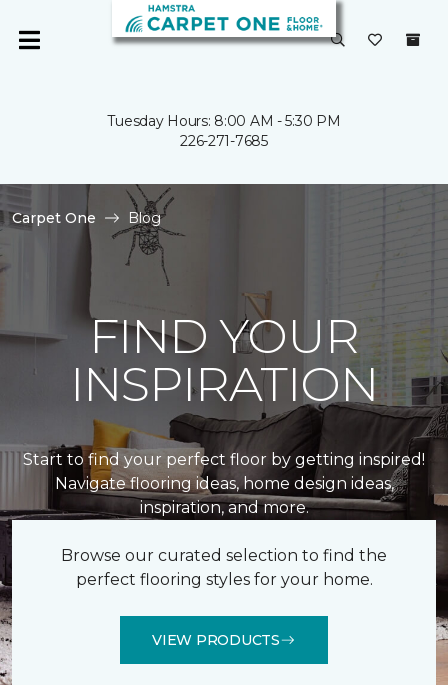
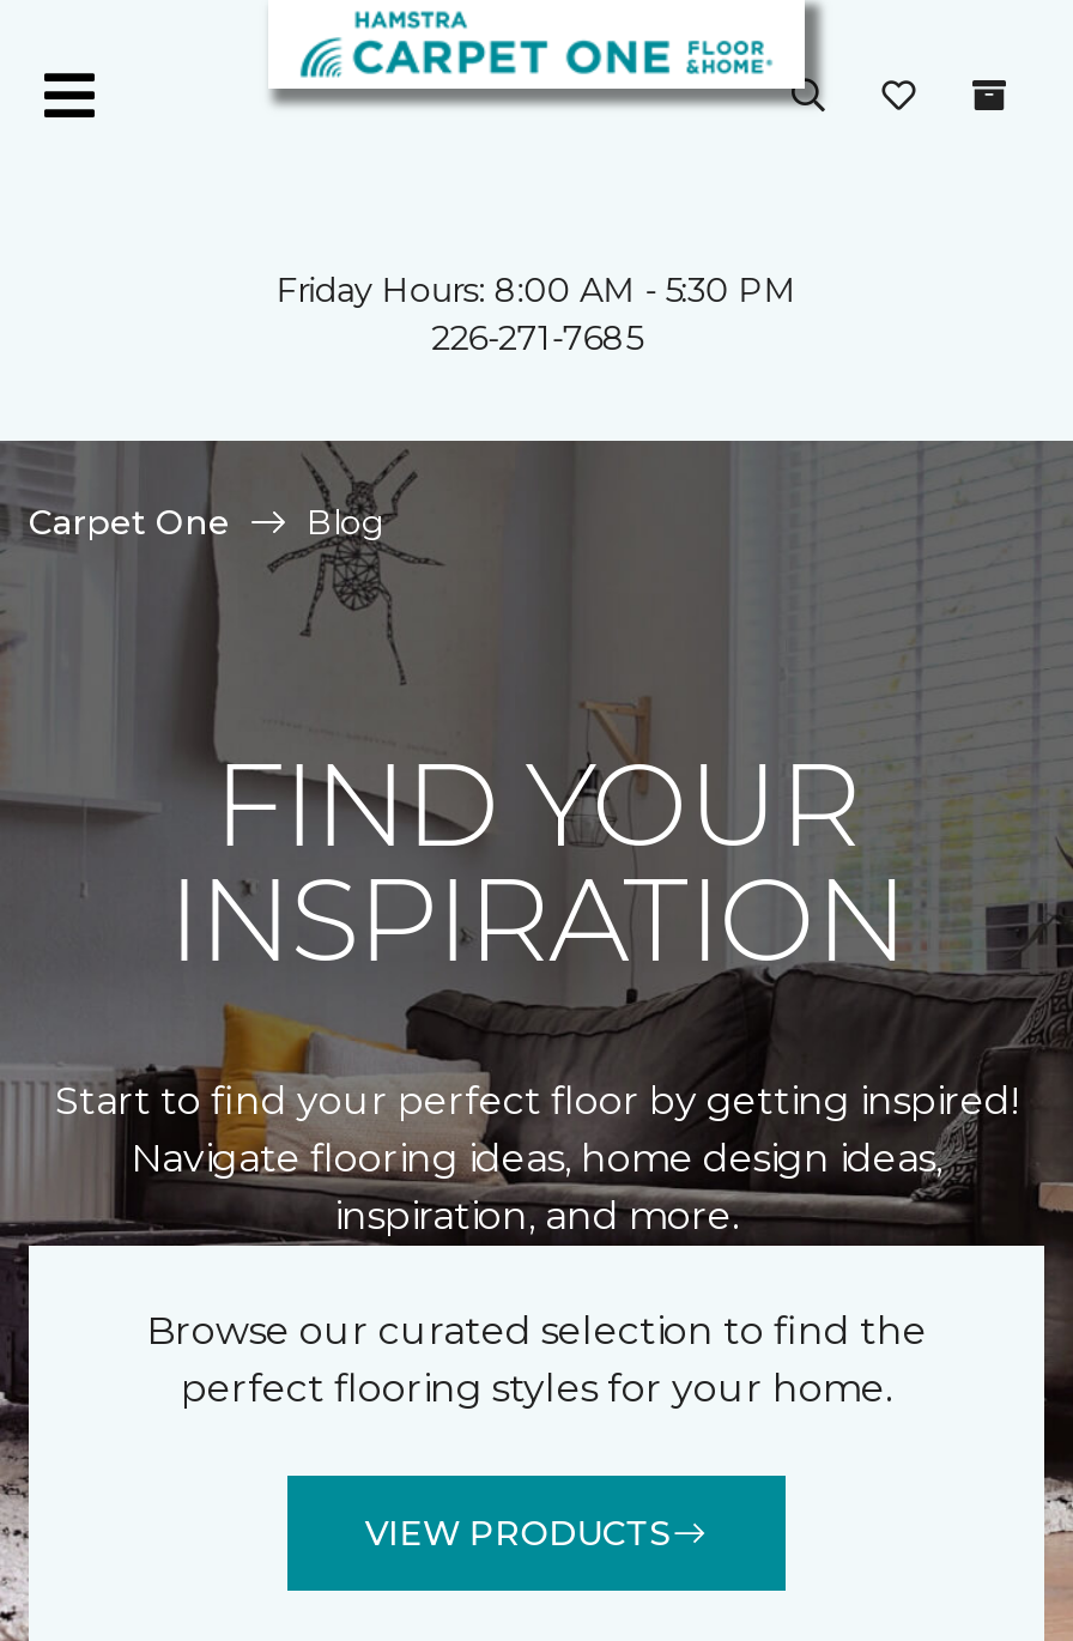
[107,112,340,130] Tuesday Hours: 8:00 AM - 5:30 PM -> [276,268,797,311] Friday Hours: 8:00 AM - 5:30 PM

